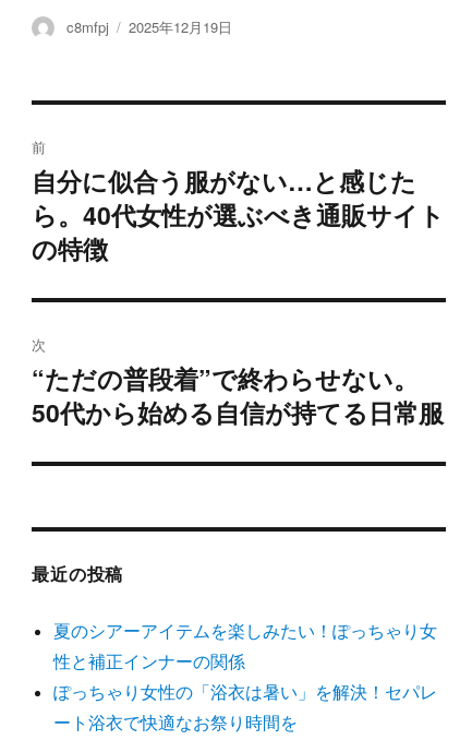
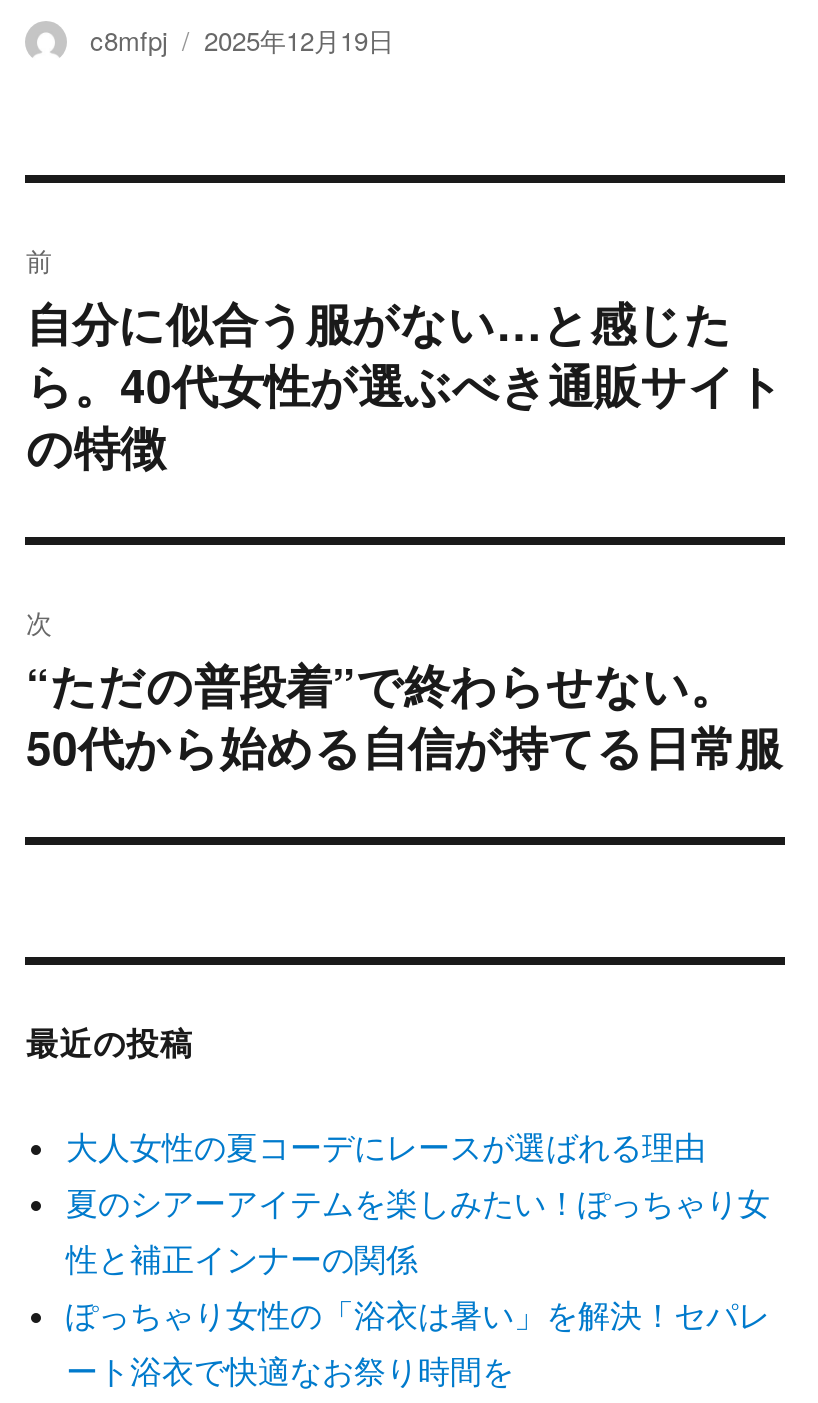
none -> [66,1127,706,1167] 大人女性の夏コーデにレースが選ばれる理由

